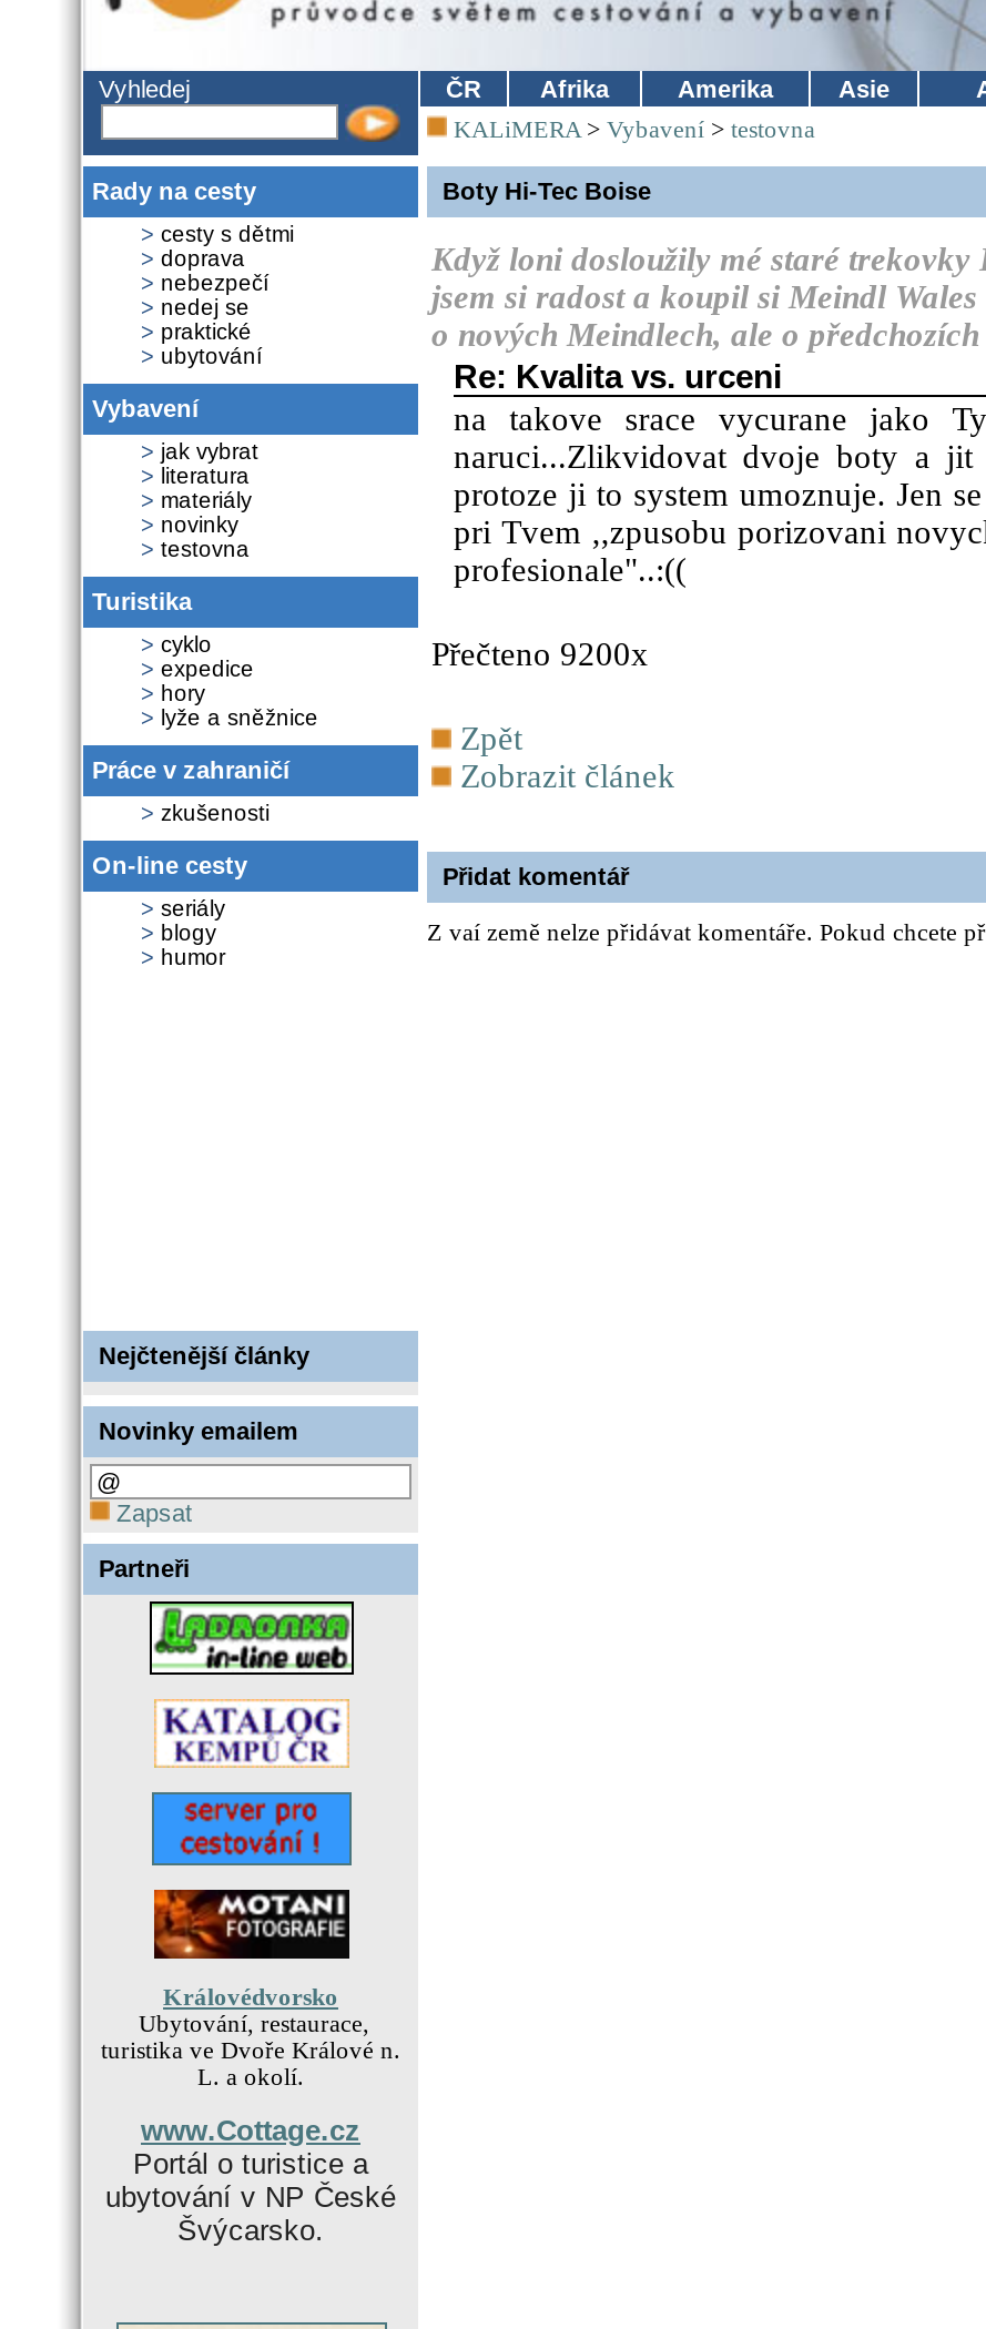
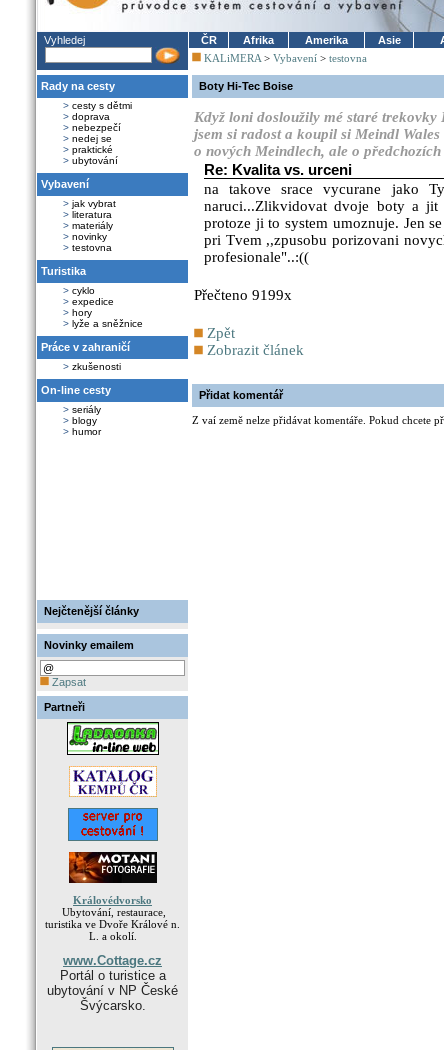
[431,637,649,672] Přečteno 9200x -> [194,287,292,303] Přečteno 9199x

